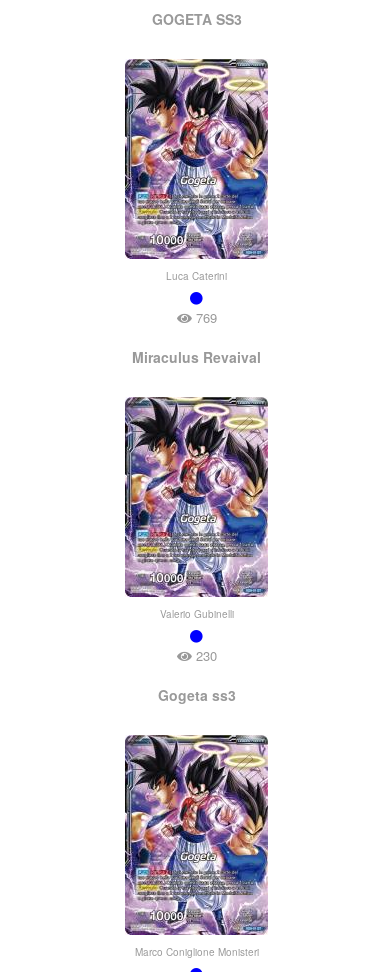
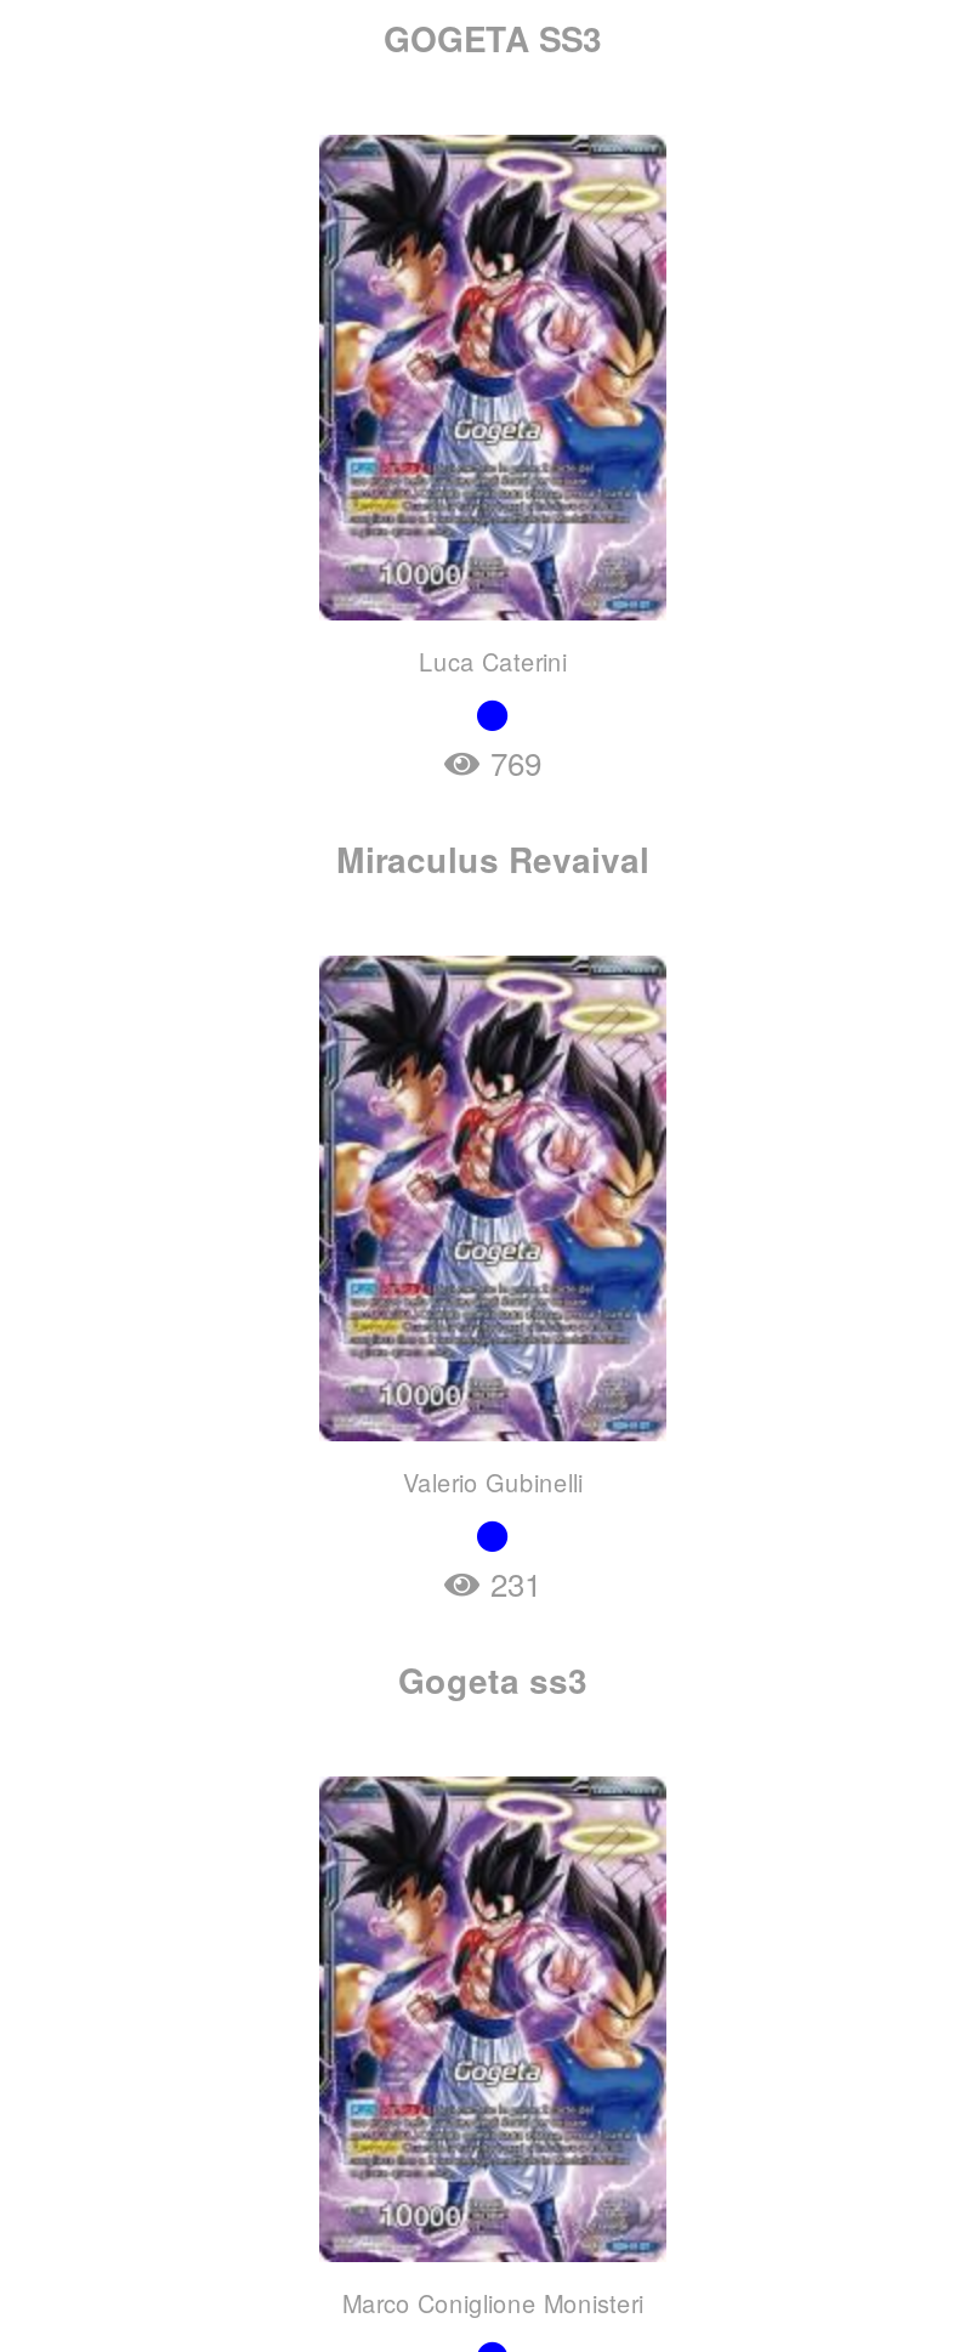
[191,646,216,665] 230 -> [481,1560,541,1606] 231

